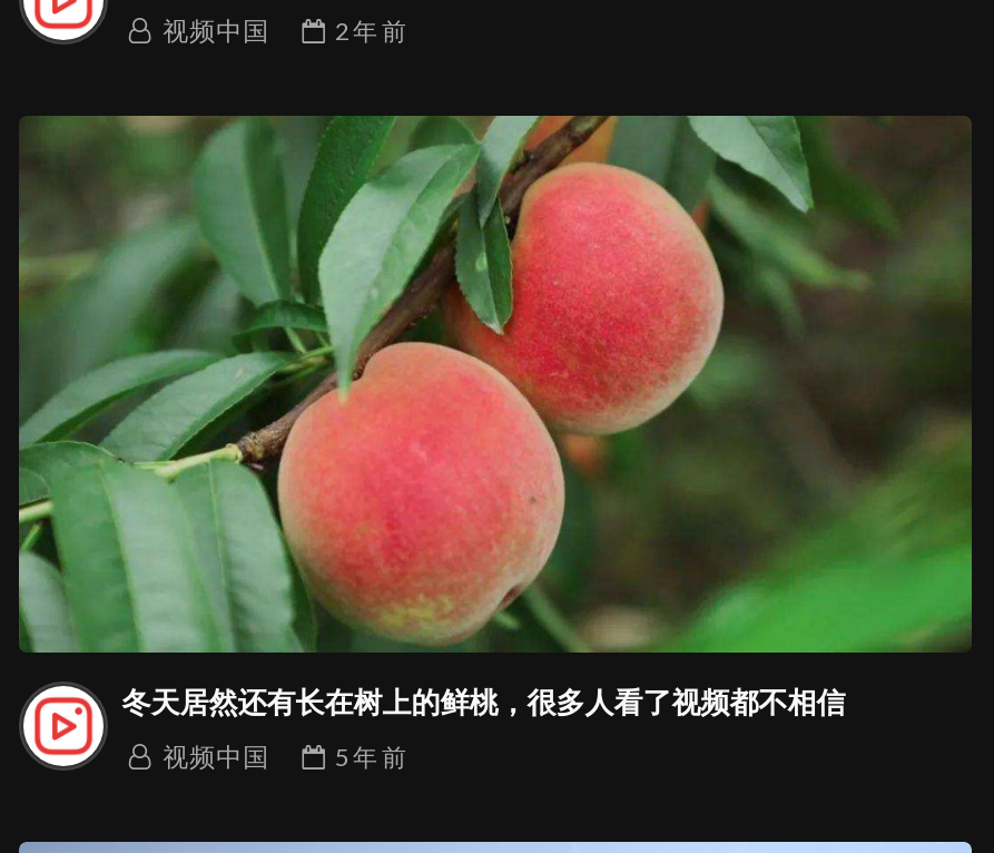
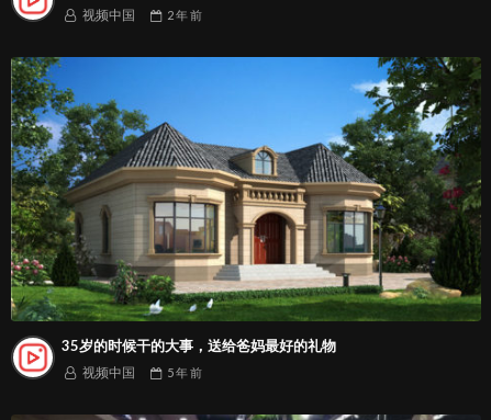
[19,114,974,718] [image] | 冬天居然还有长在树上的鲜桃，很多人看了视频都不相信 -> [10,56,481,354] [image] | 35岁的时候干的大事，送给爸妈最好的礼物

